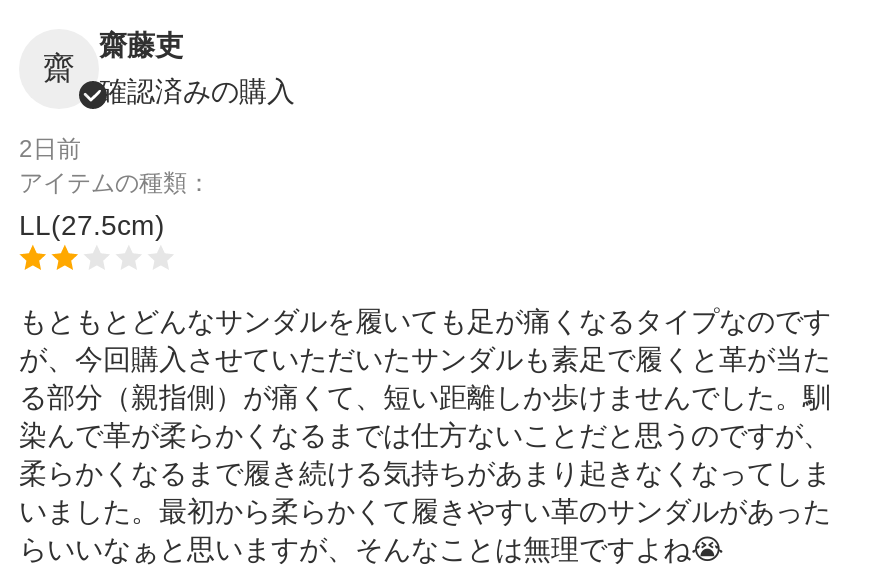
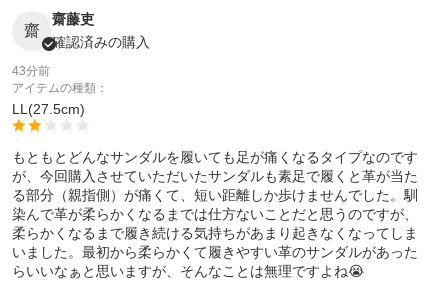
[19,135,81,163] 2日前 -> [12,64,50,78] 43分前

